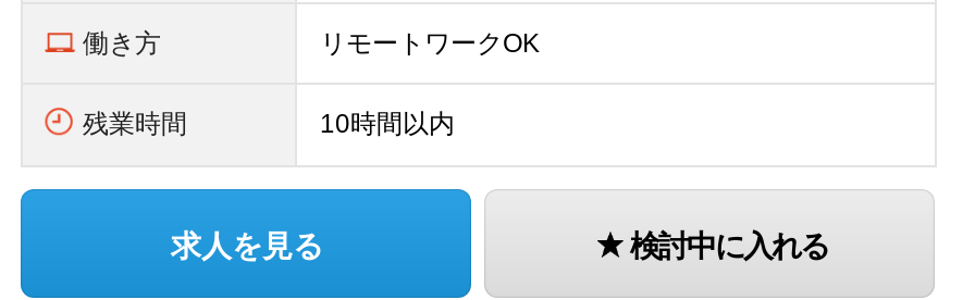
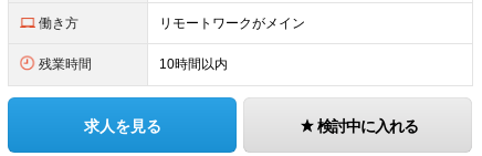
[320,28,539,59] リモートワークOK -> [160,15,306,31] リモートワークがメイン

